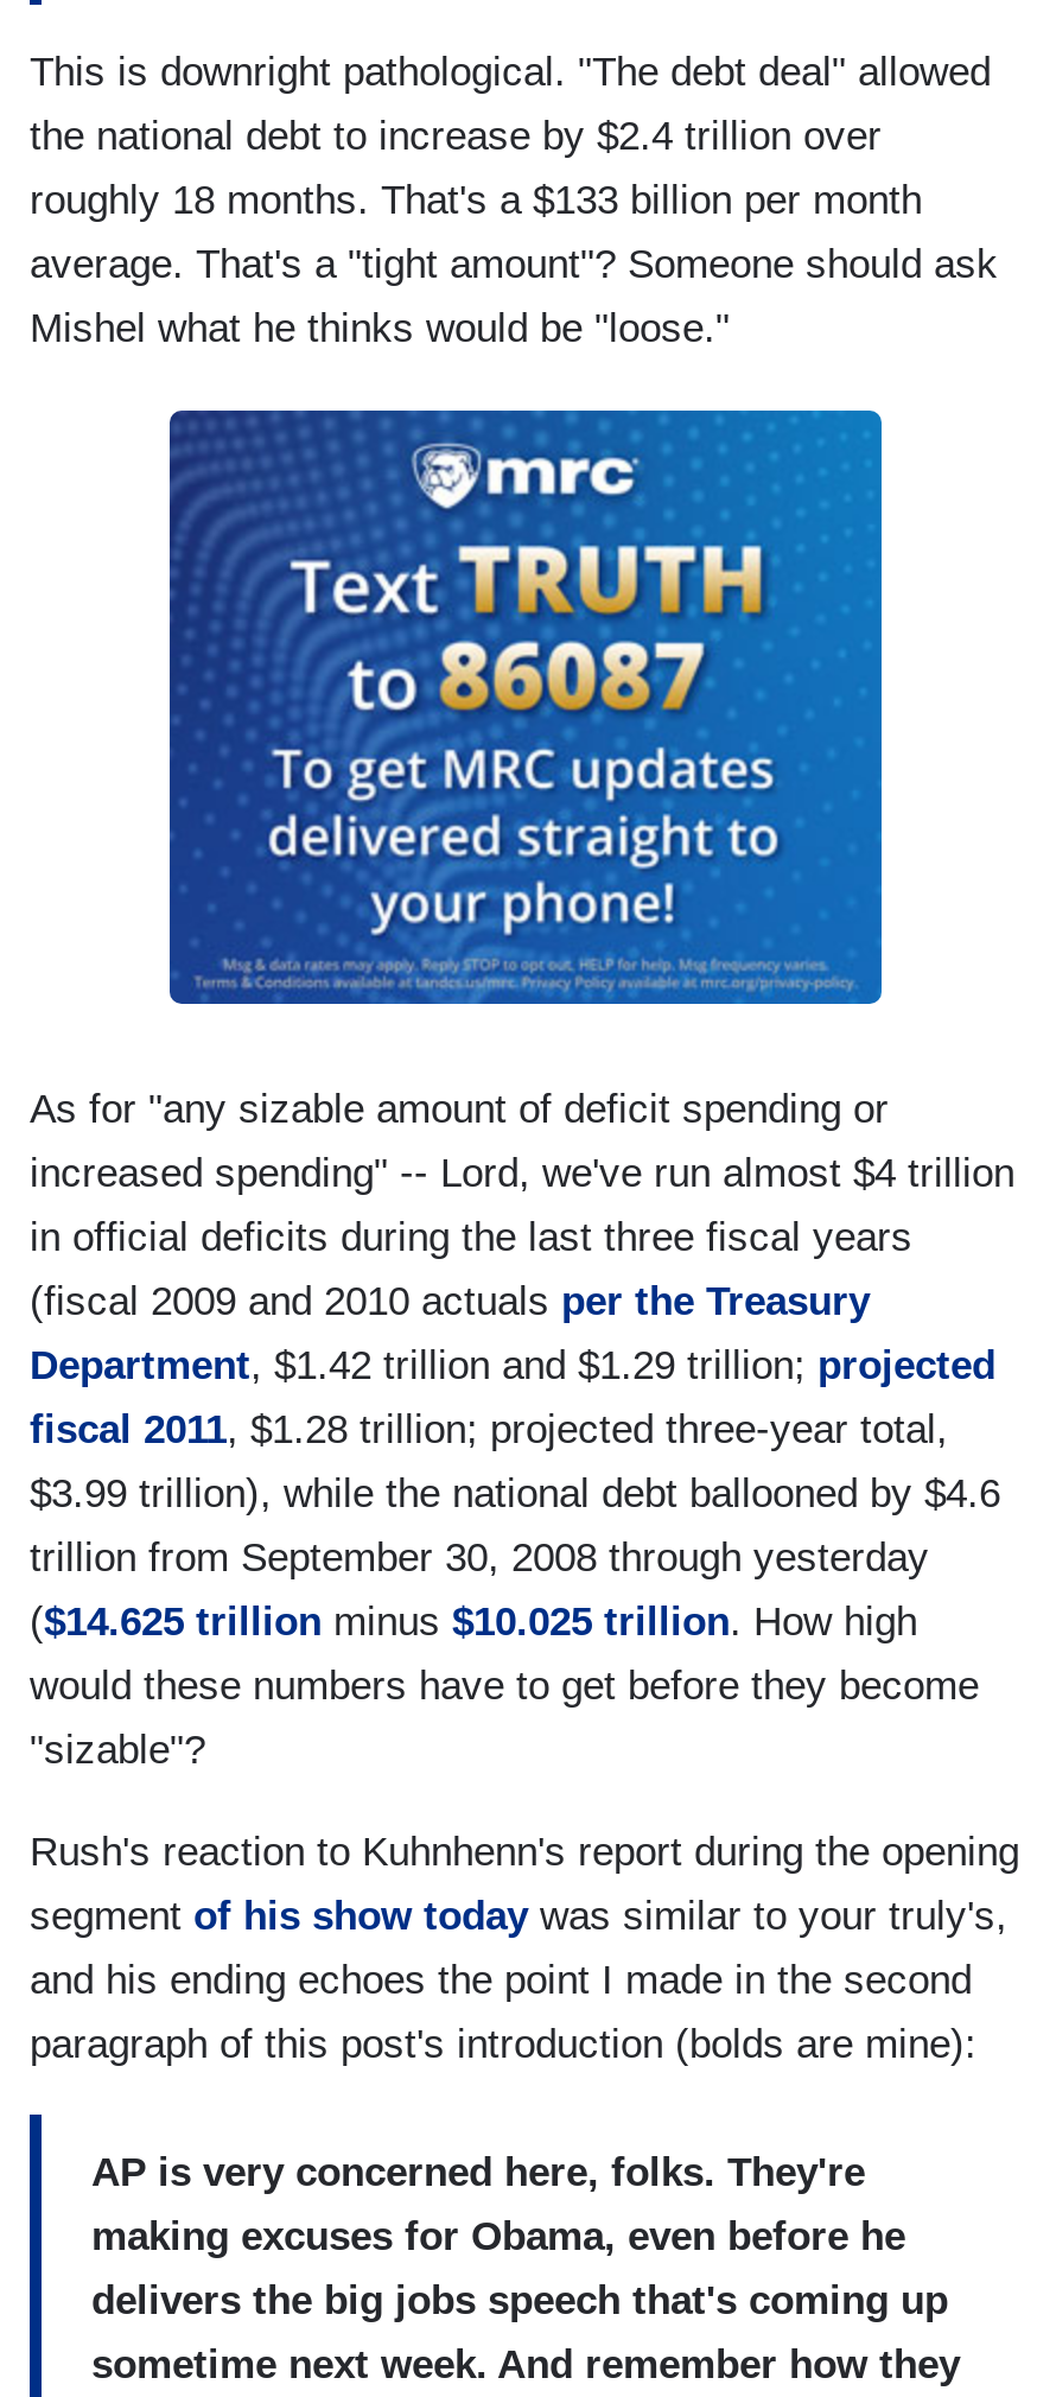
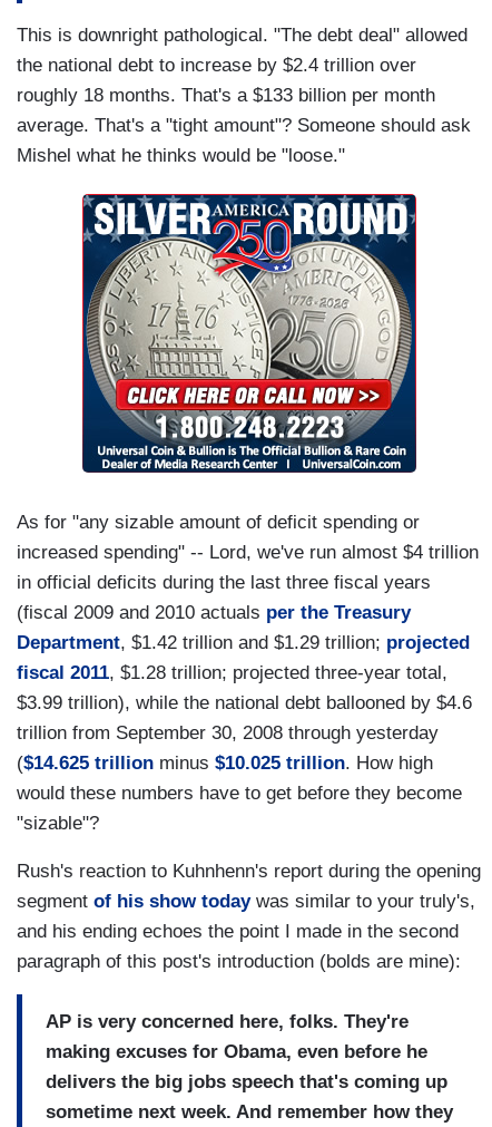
[167,408,884,1006] [image] -> [81,193,417,474] [image]

